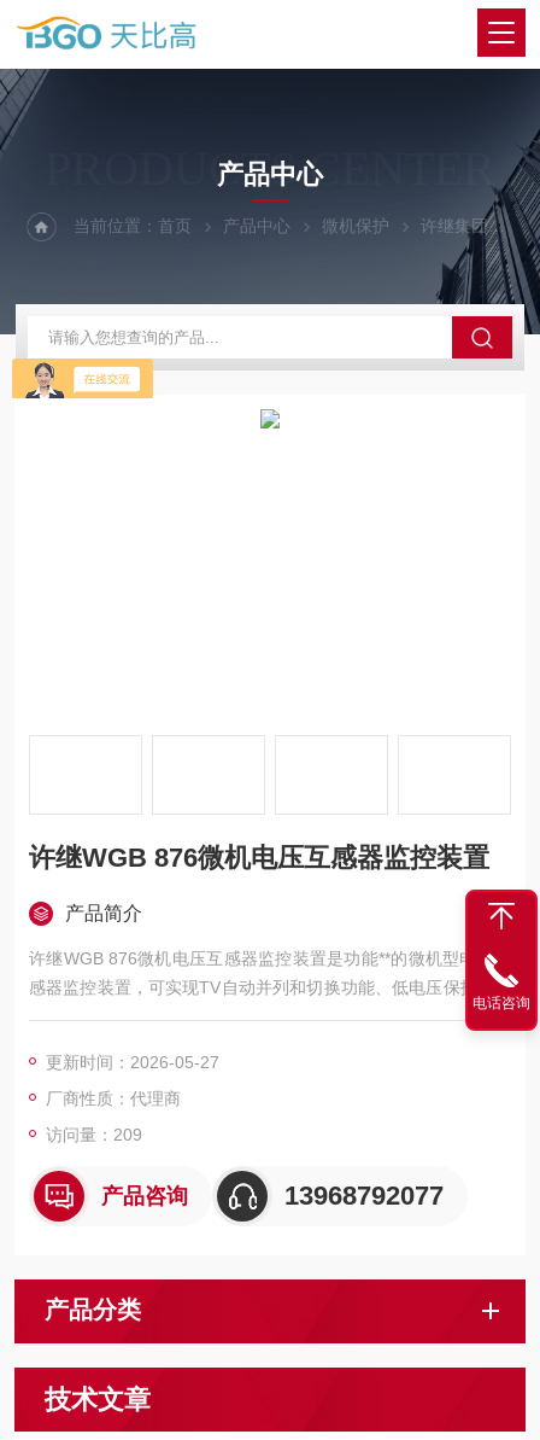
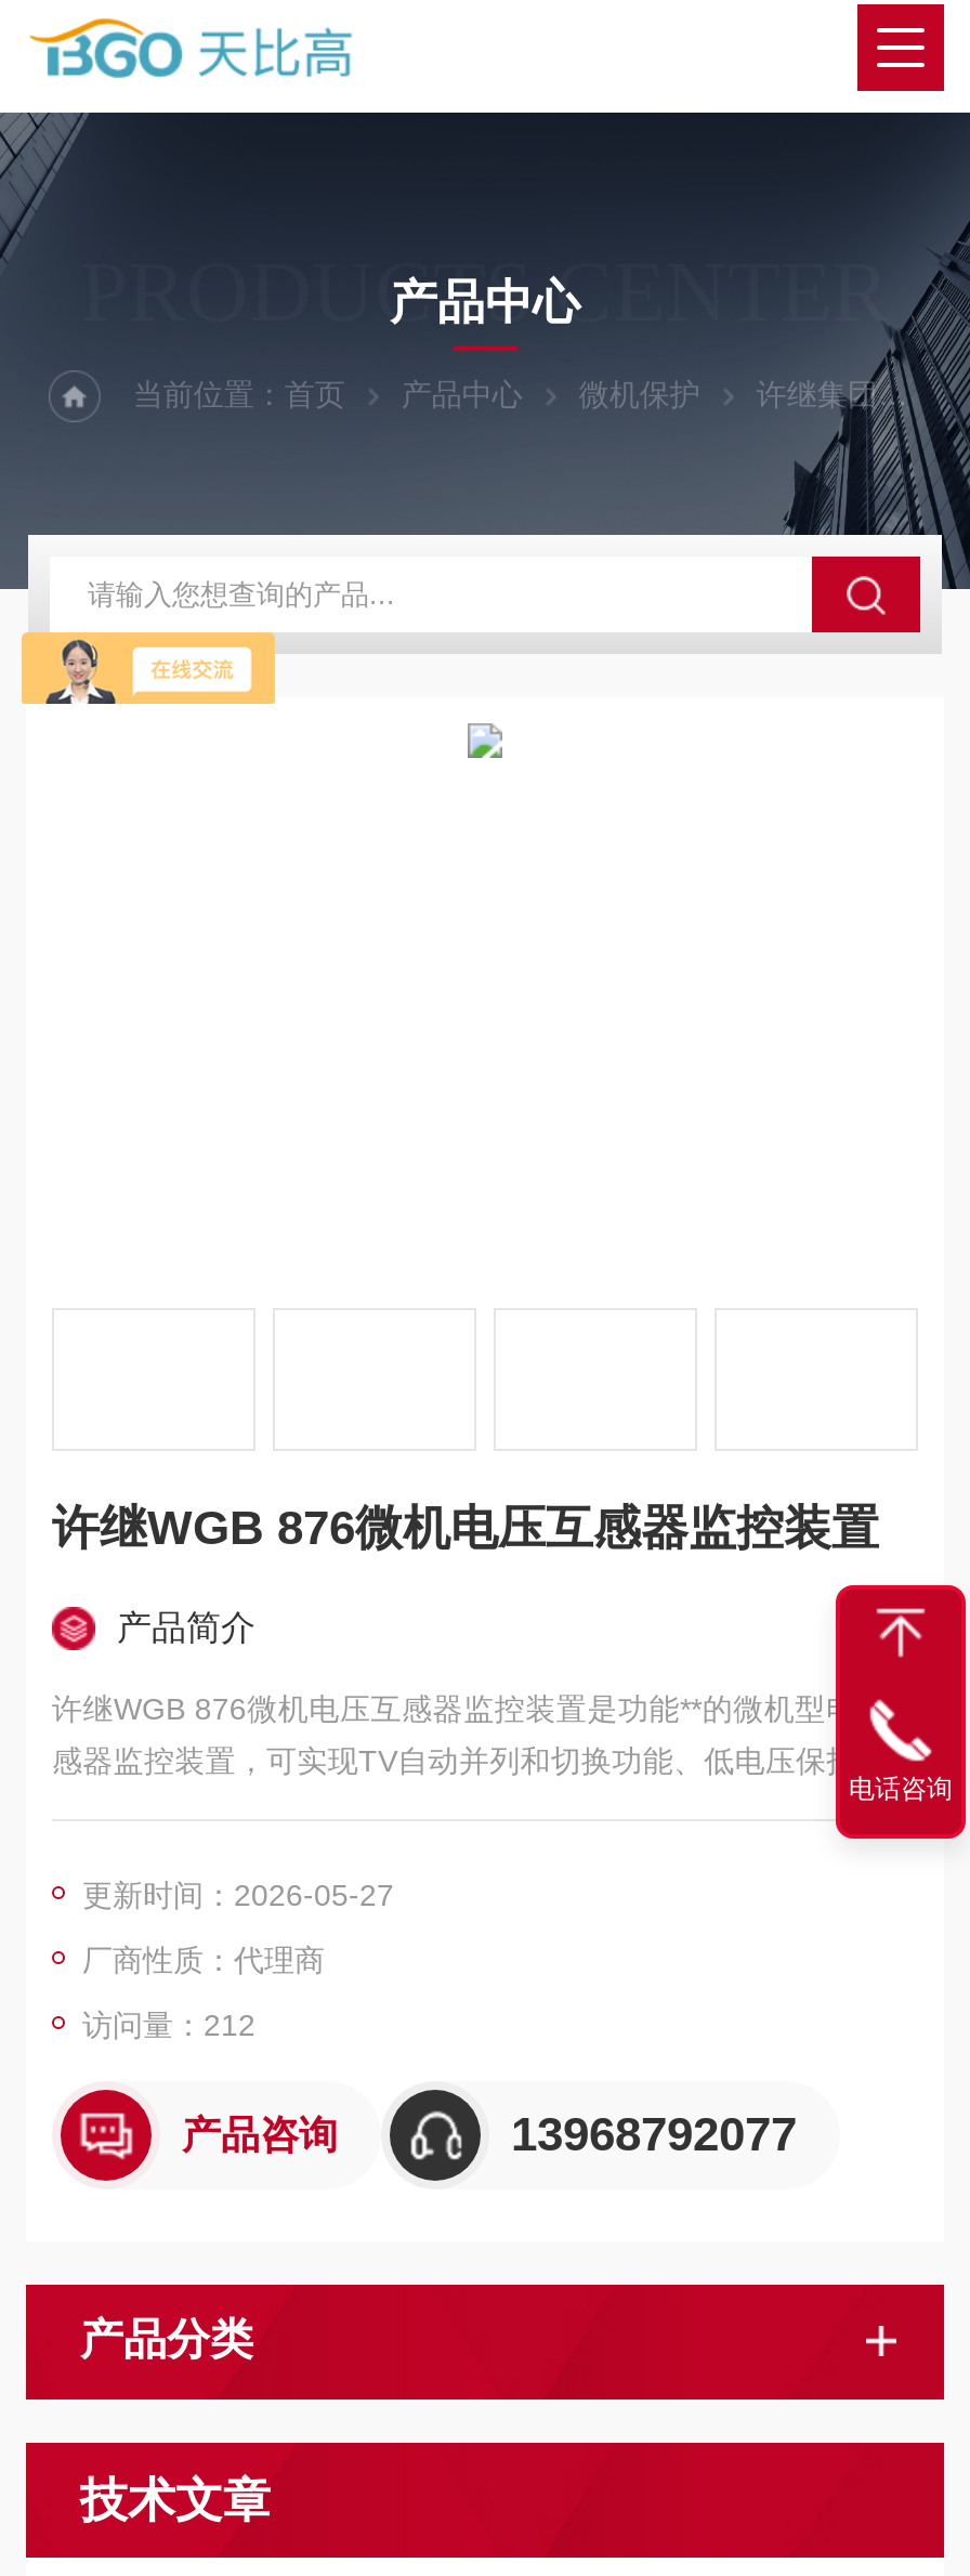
[46,1125,142,1144] 访问量：209 -> [82,2008,255,2042] 访问量：212

